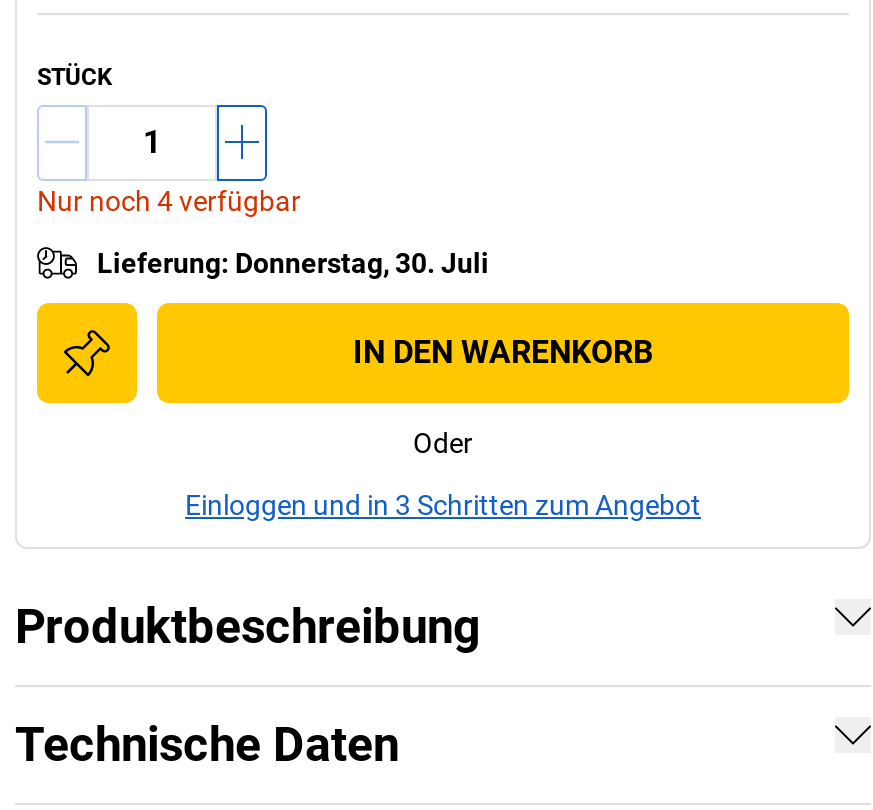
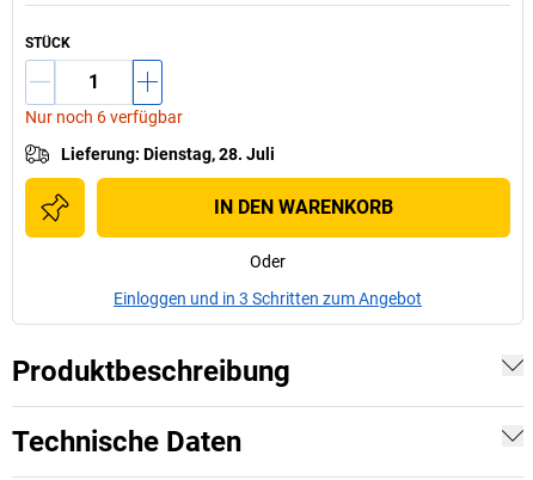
[37,184,301,216] Nur noch 4 verfügbar -> [25,107,183,126] Nur noch 6 verfügbar
[97,246,489,278] Lieferung: Donnerstag, 30. Juli -> [61,144,275,163] Lieferung: Dienstag, 28. Juli

